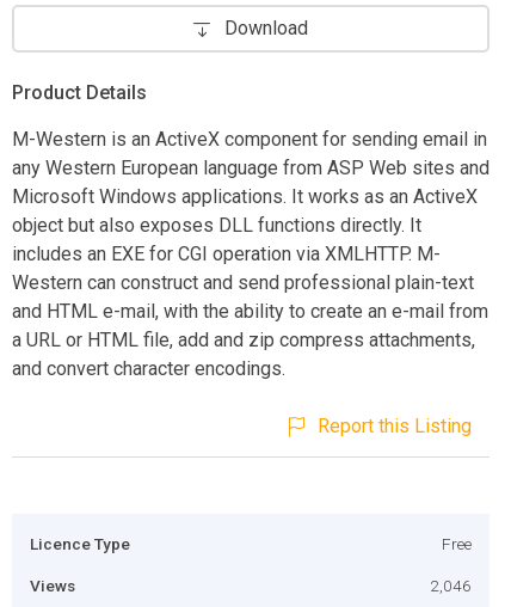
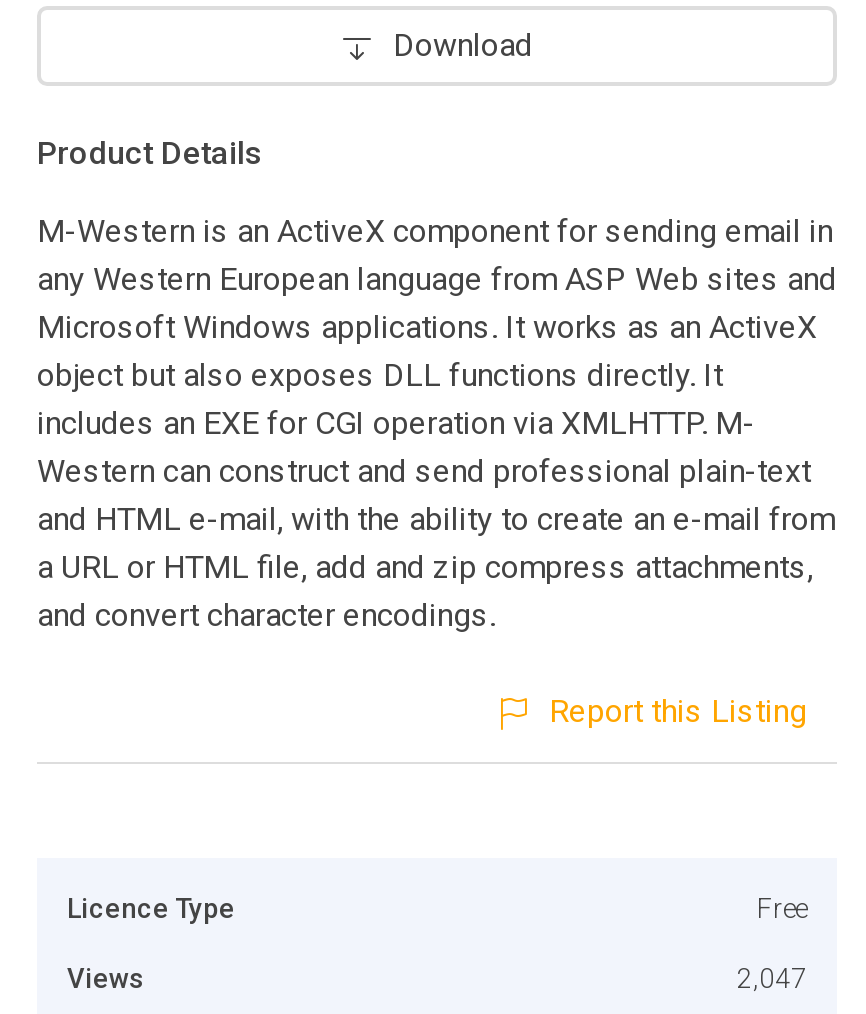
[430,576,472,595] 2,046 -> [737,962,807,994] 2,047

